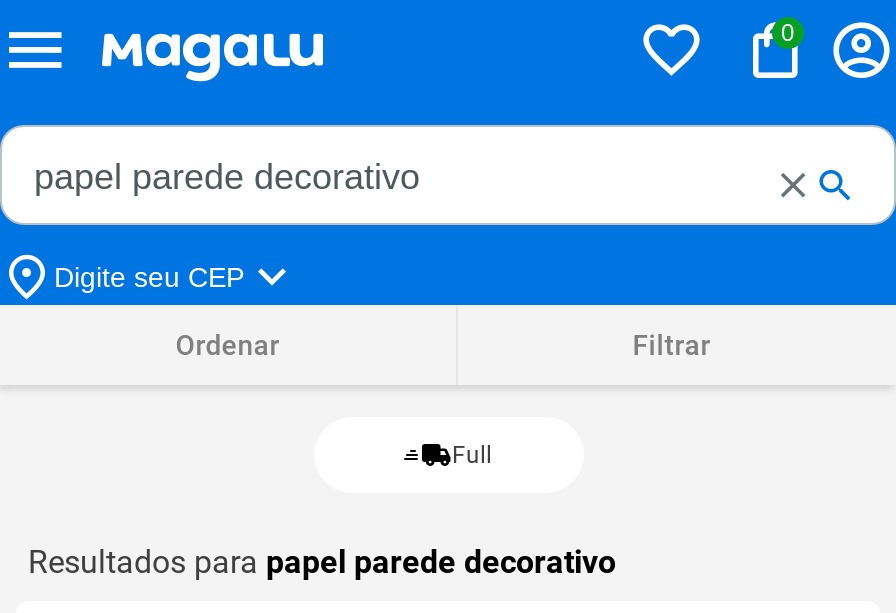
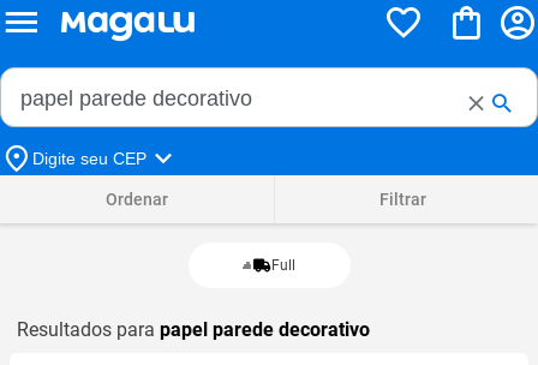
[781,19,795,47] 0 -> none

